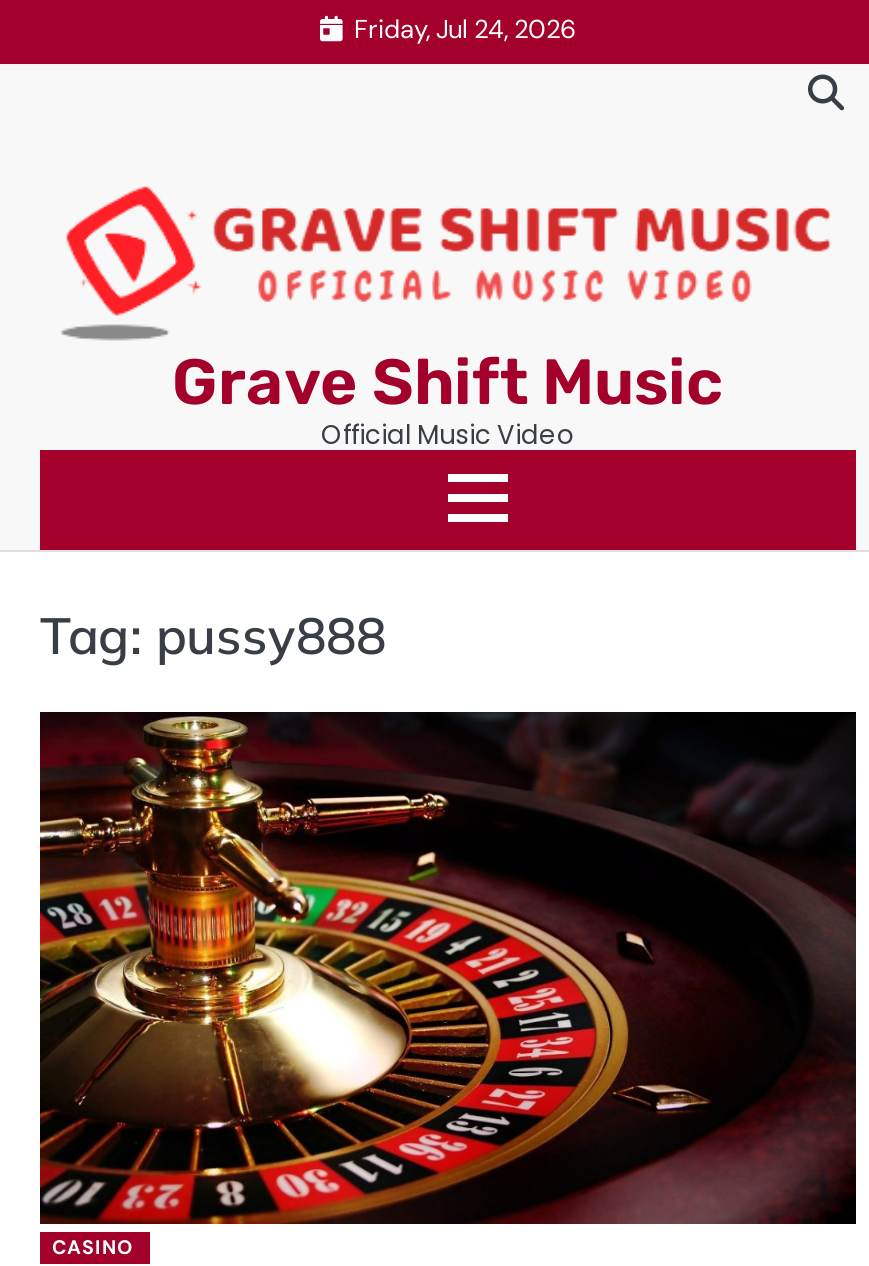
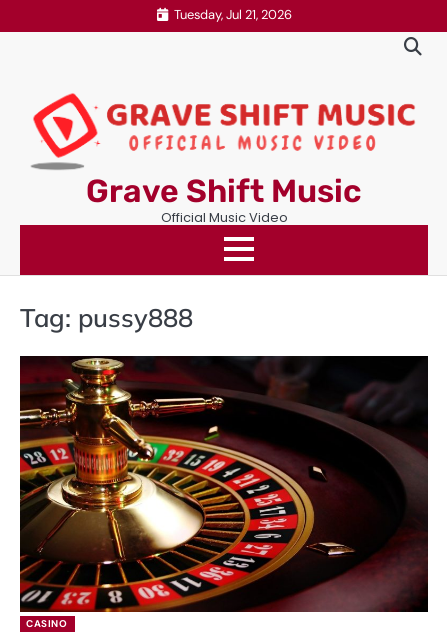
[354,11,576,45] Friday, Jul 24, 2026 -> [173,5,291,22] Tuesday, Jul 21, 2026

